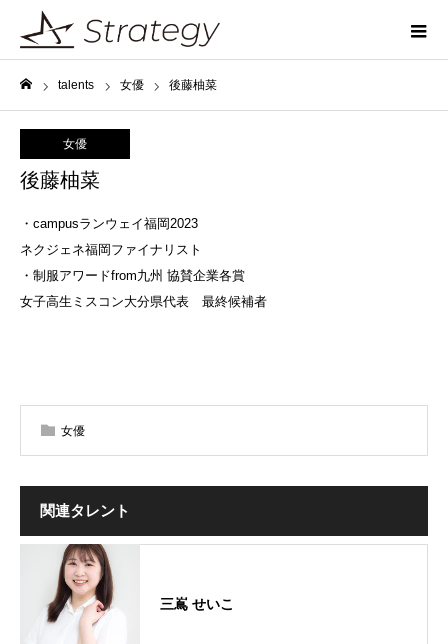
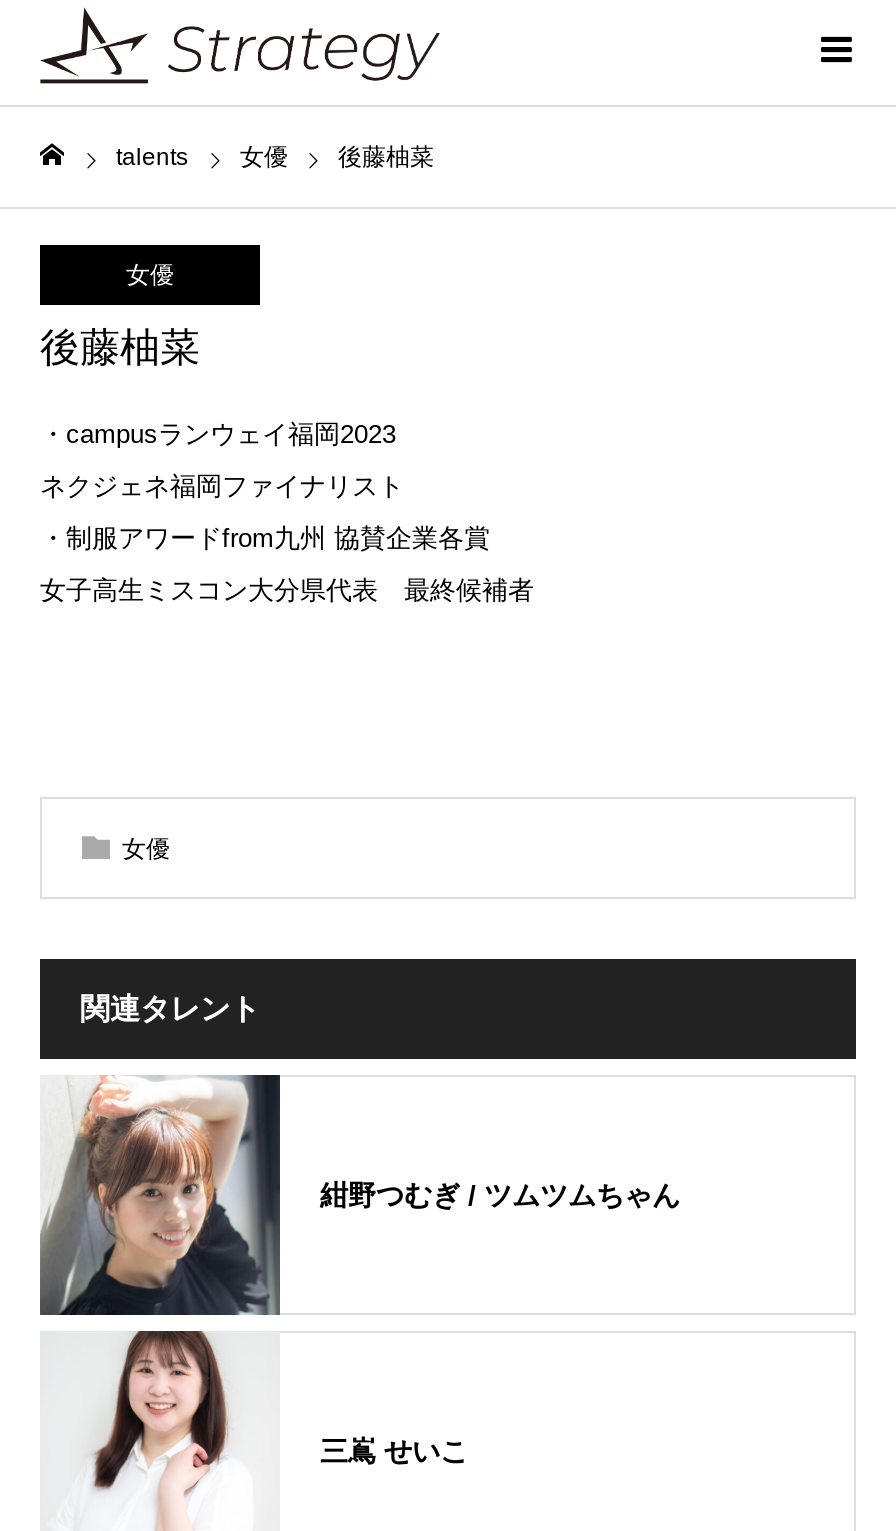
none -> [40,1073,680,1315] [image] | 紺野つむぎ / ツムツムちゃん

